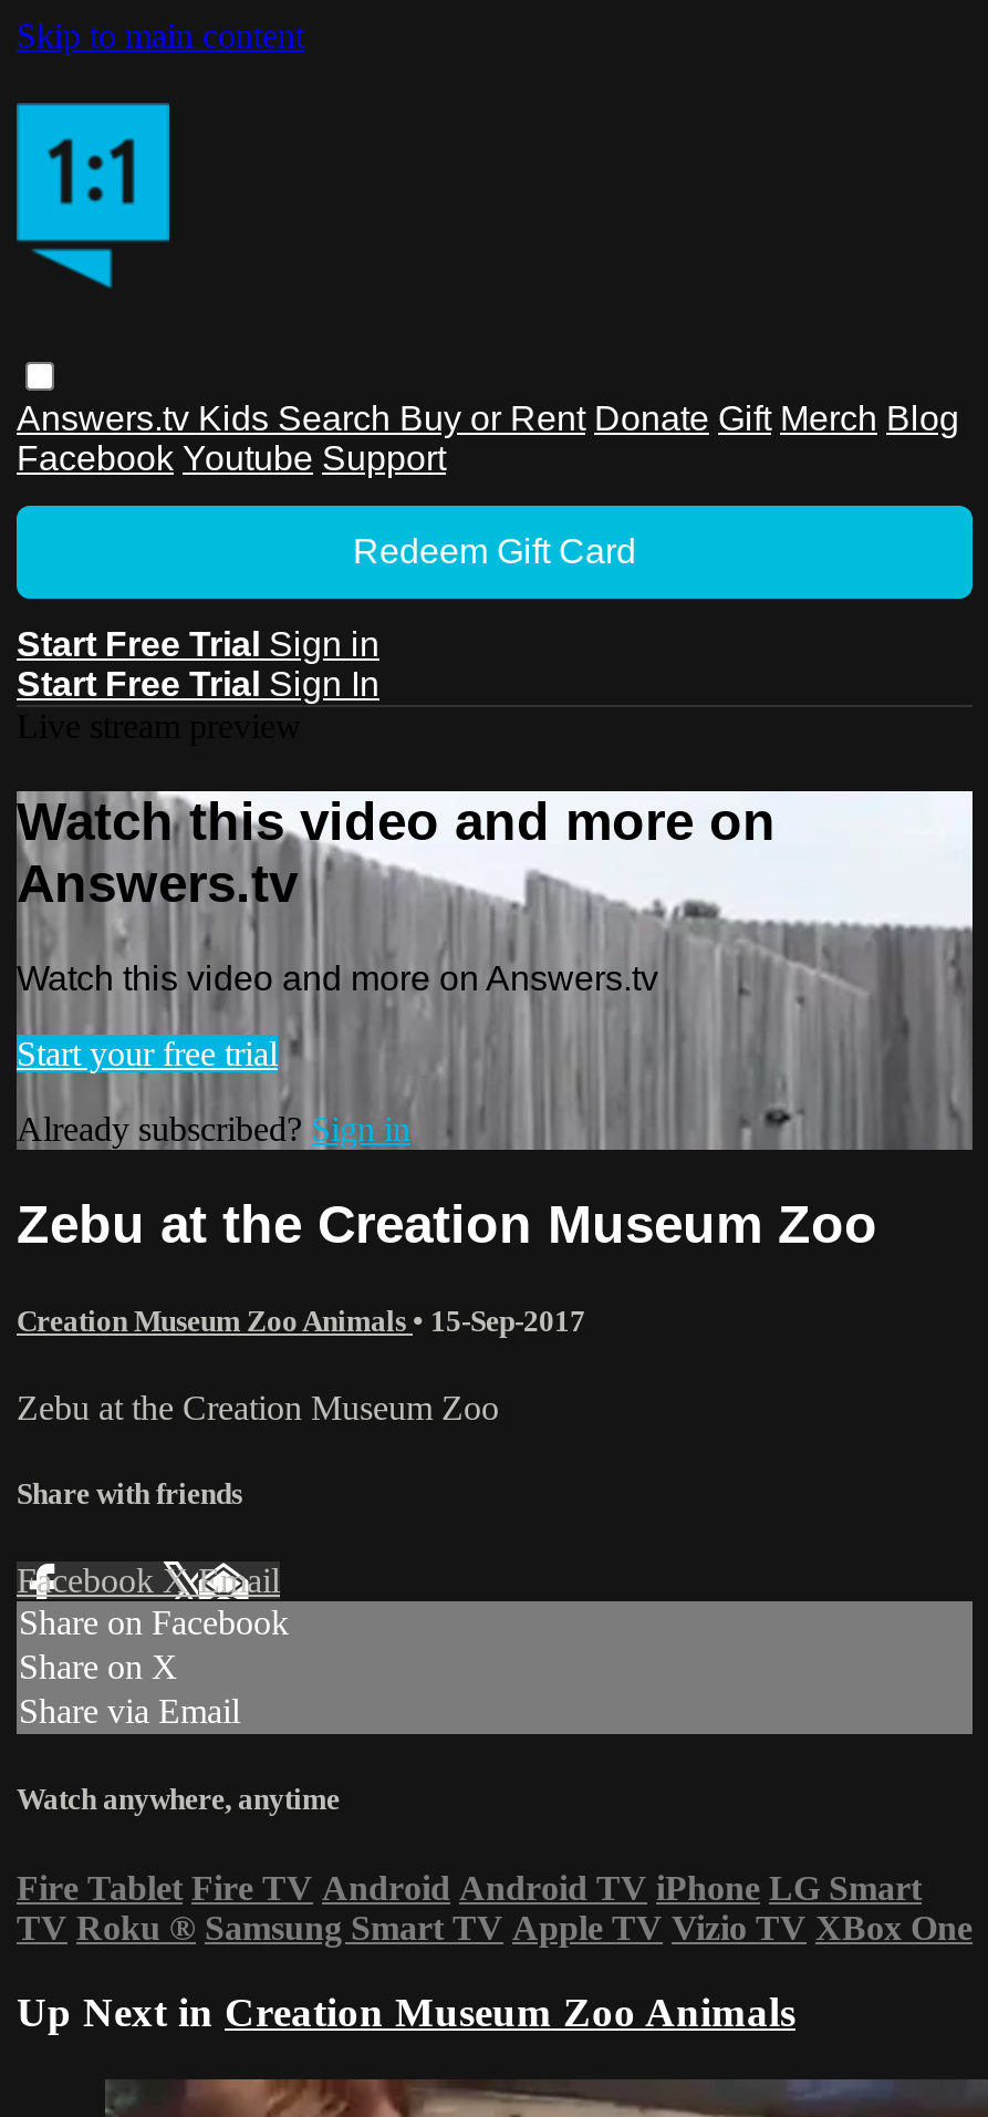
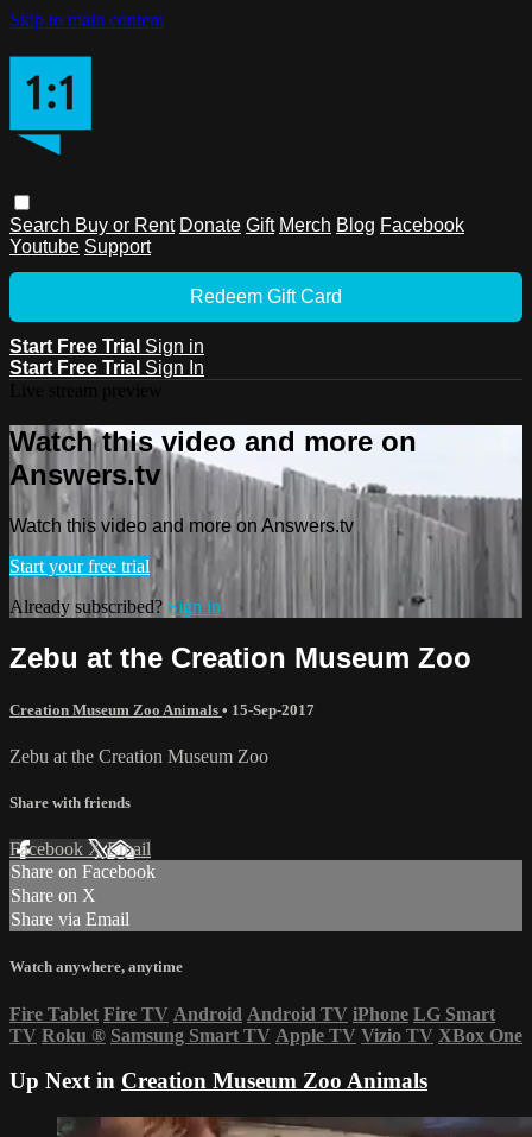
[17,399,959,477] Answers.tv Kids Search Buy or Rent Donate Gift Merch Blog | Facebook Youtube Support -> [9,215,464,257] Search Buy or Rent Donate Gift Merch Blog Facebook | Youtube Support

